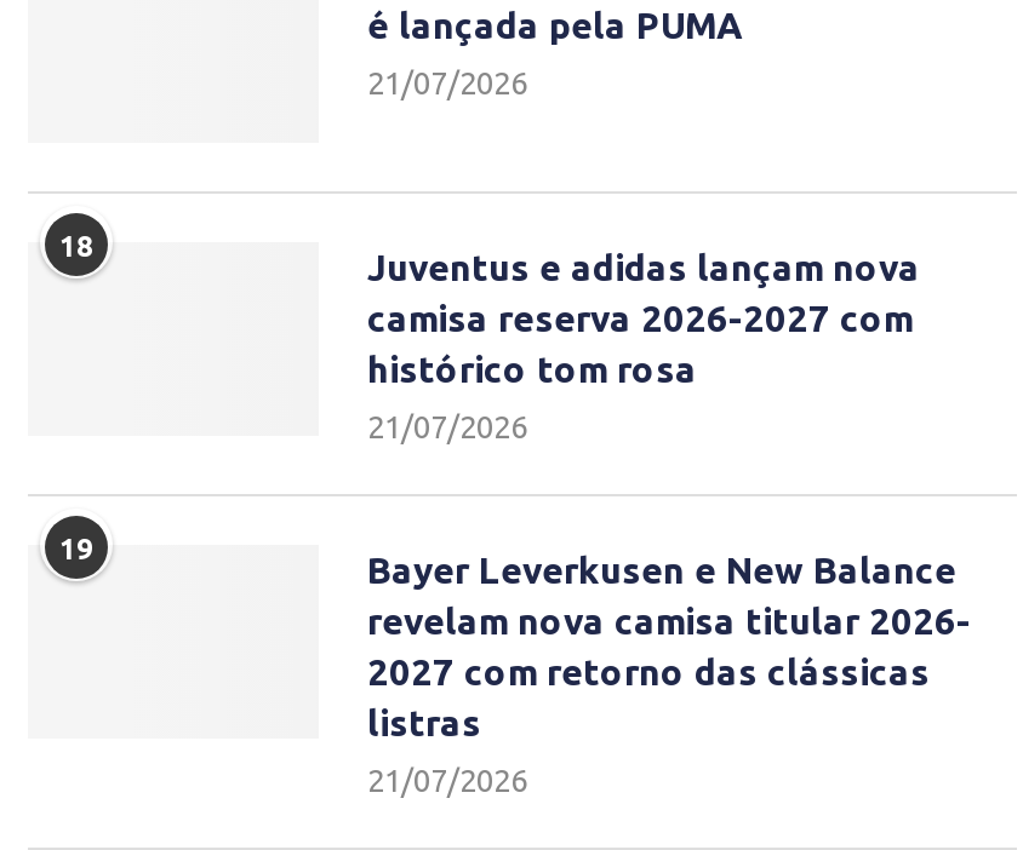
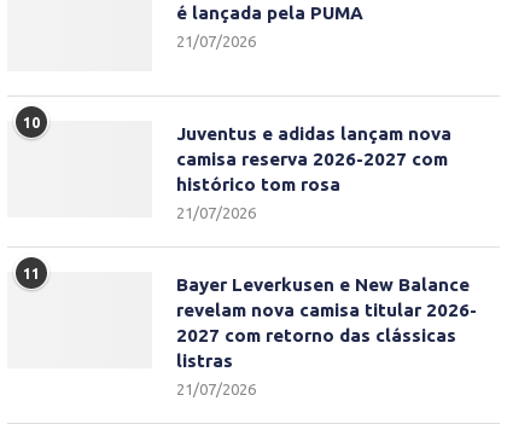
[59,230,93,262] 18 -> [23,115,40,131] 10
[59,533,93,564] 19 -> [23,266,40,282] 11

